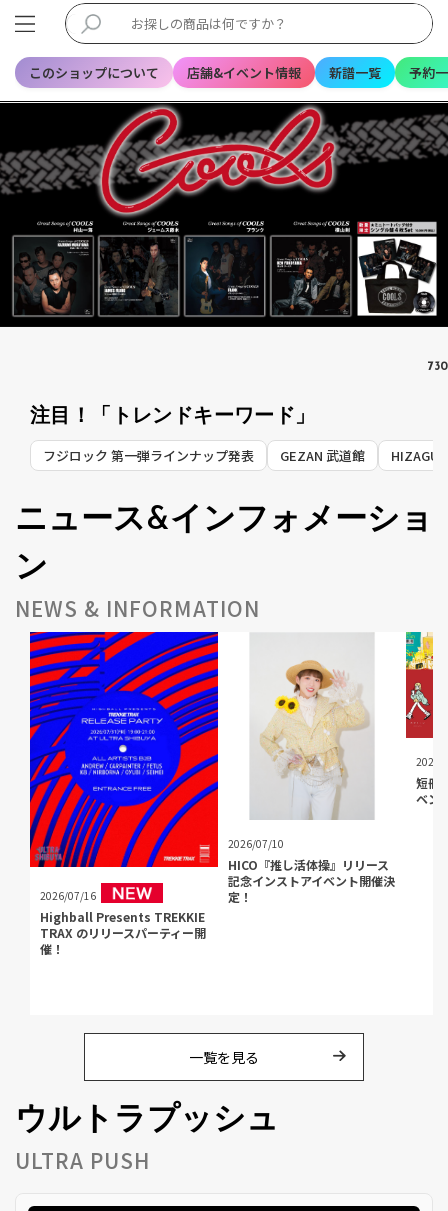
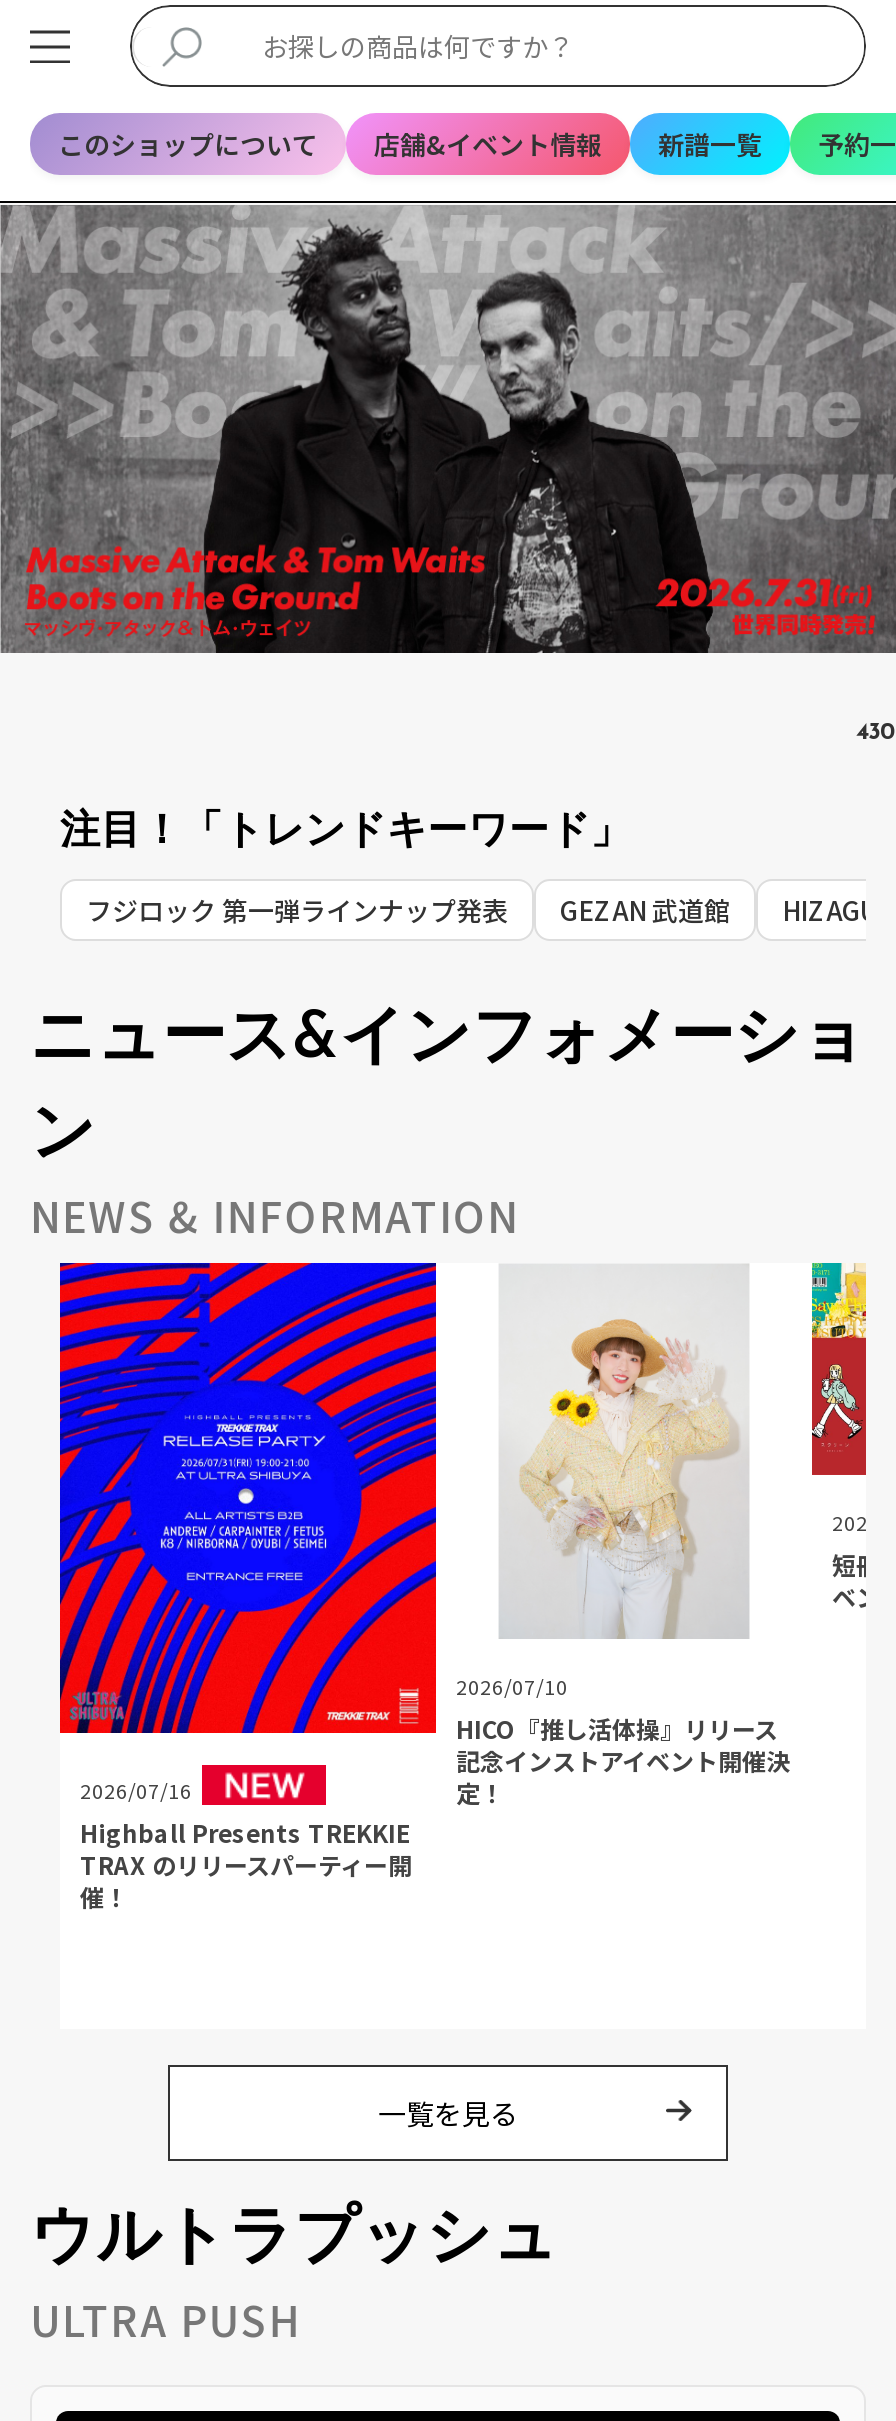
[3,102,448,373] [image] | 730 -> [6,203,896,745] [image] | 430

